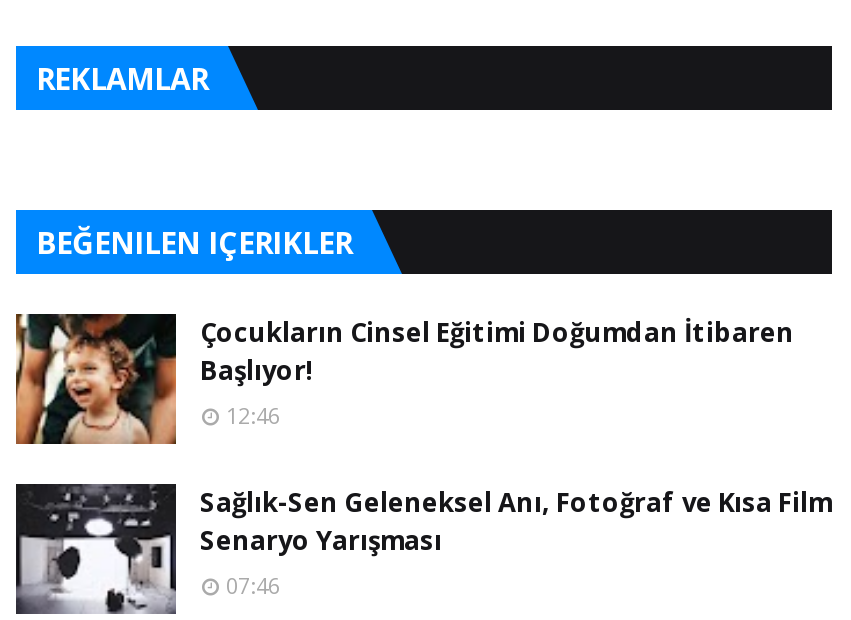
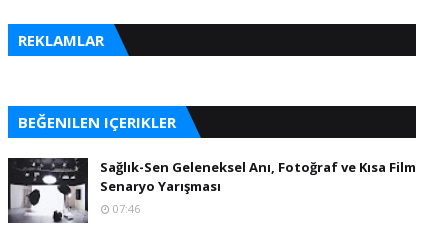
[14,312,794,444] [image] | Çocukların Cinsel Eğitimi Doğumdan İtibaren | Başlıyor! | 12:46 -> none

